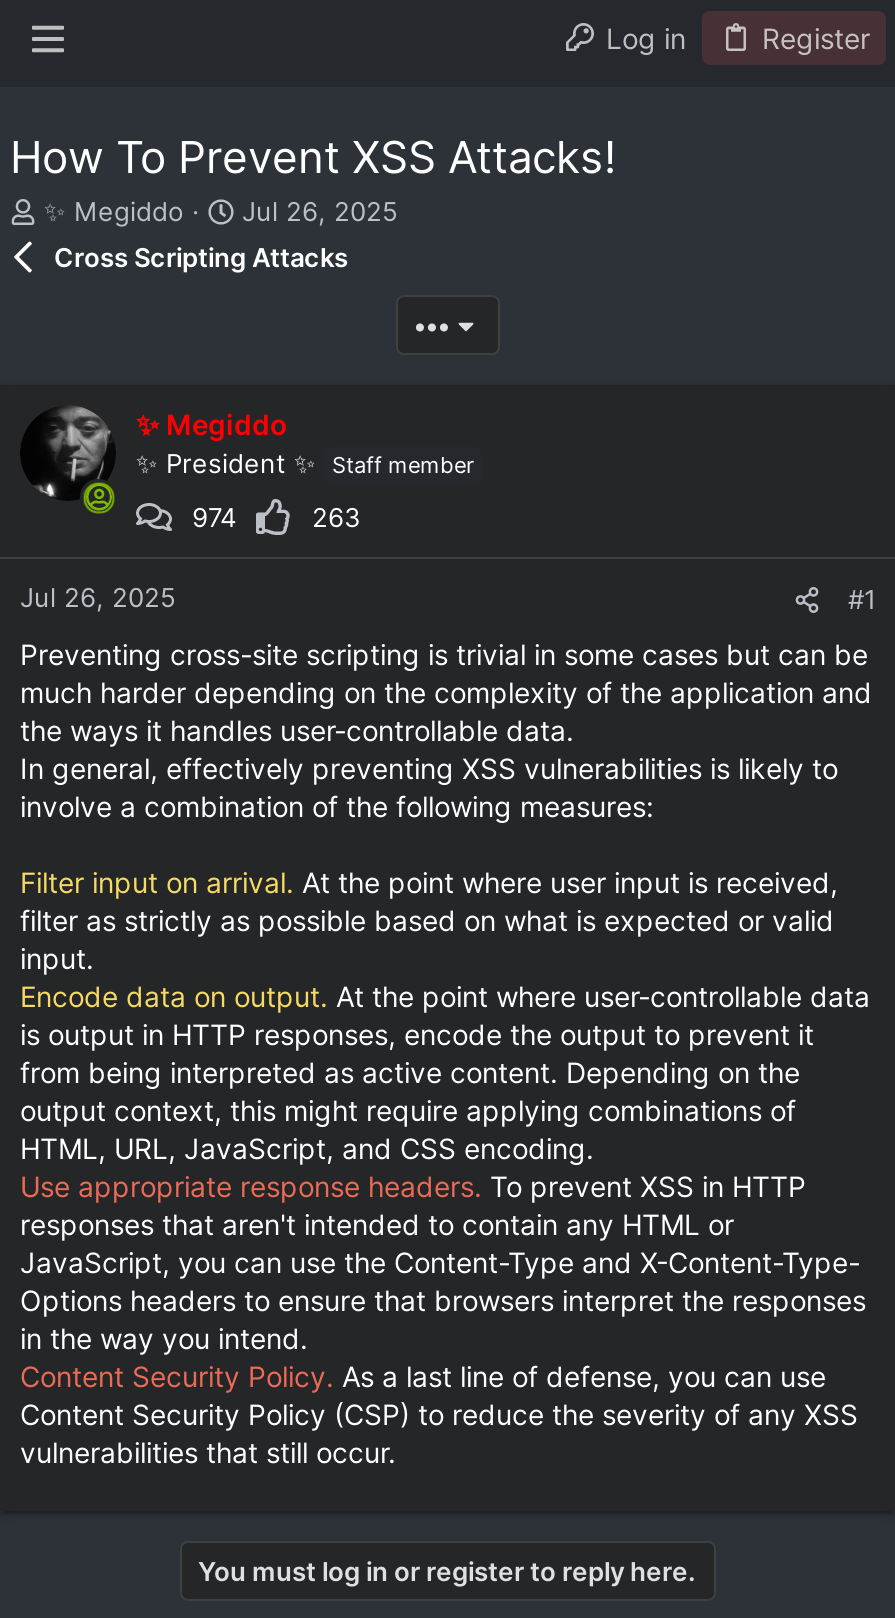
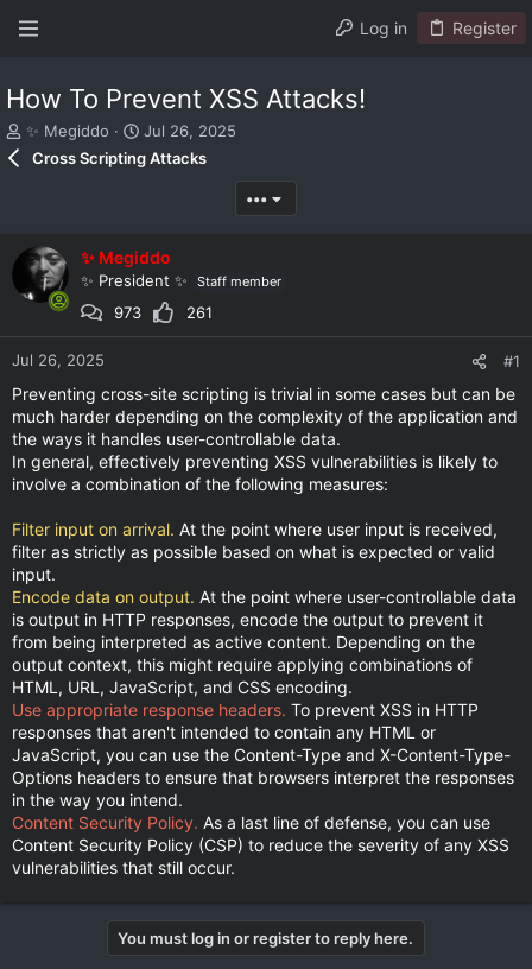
[192,502,236,534] 974 -> [114,303,141,322] 973
[312,502,360,534] 263 -> [186,303,213,322] 261

